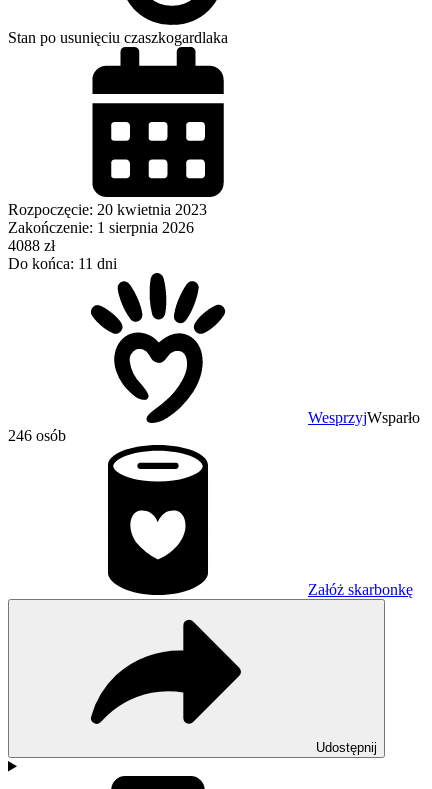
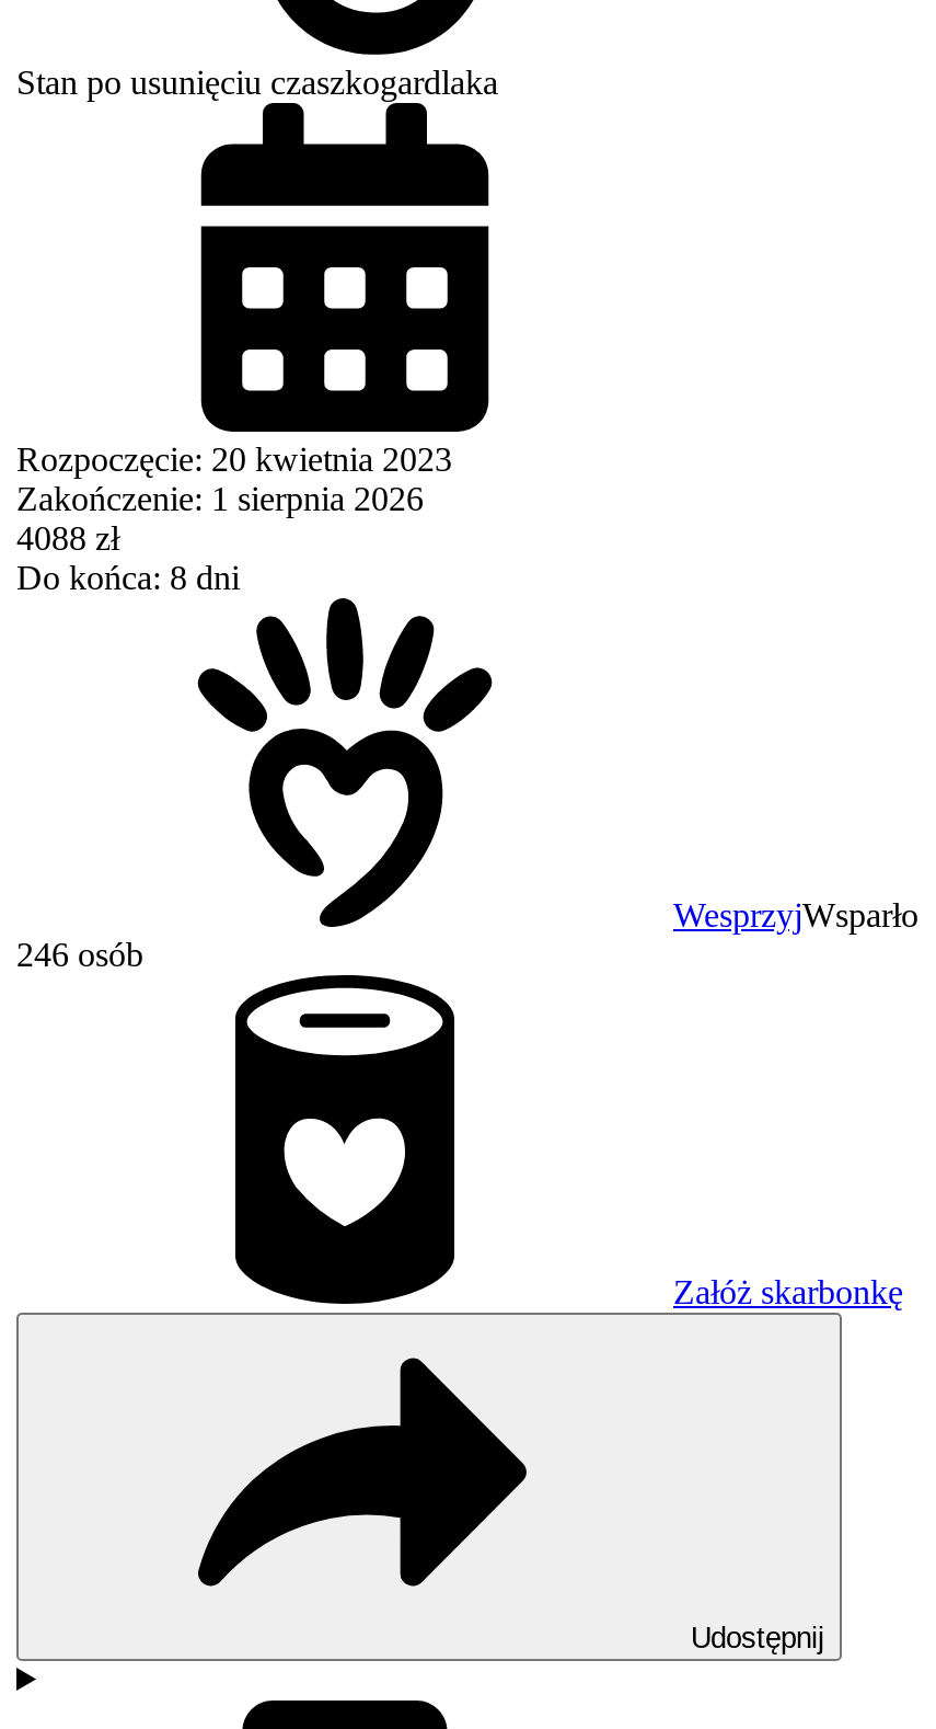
[8,254,117,271] Do końca: 11 dni -> [16,558,240,595] Do końca: 8 dni

